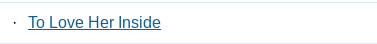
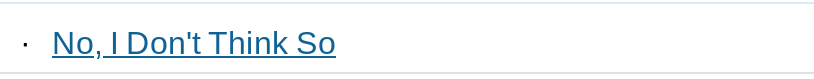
[28,14,161,31] To Love Her Inside -> [52,25,336,59] No, I Don't Think So

